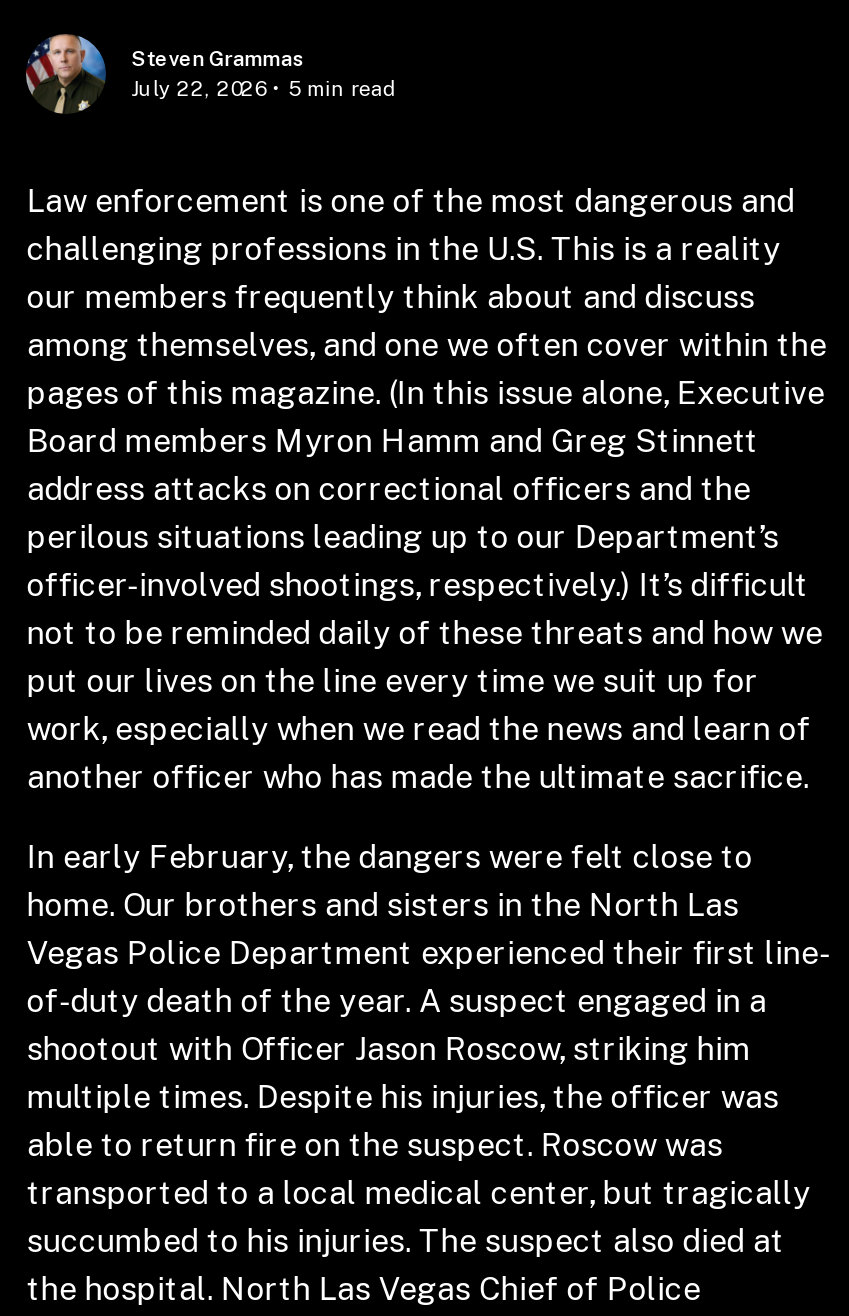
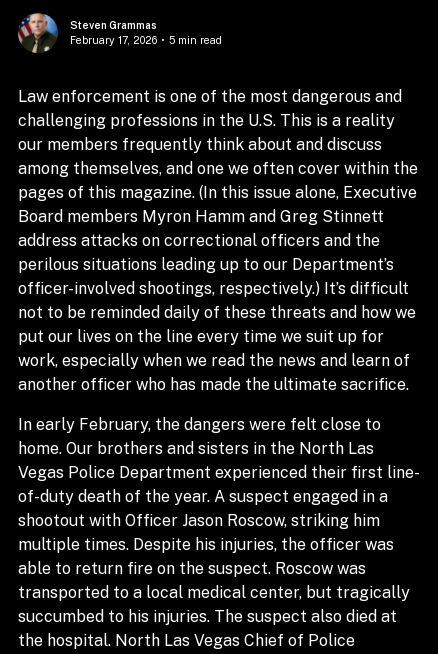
[131,76,395,100] July 22, 2026 • 5 min read -> [70,34,222,46] February 17, 2026 • 5 min read

